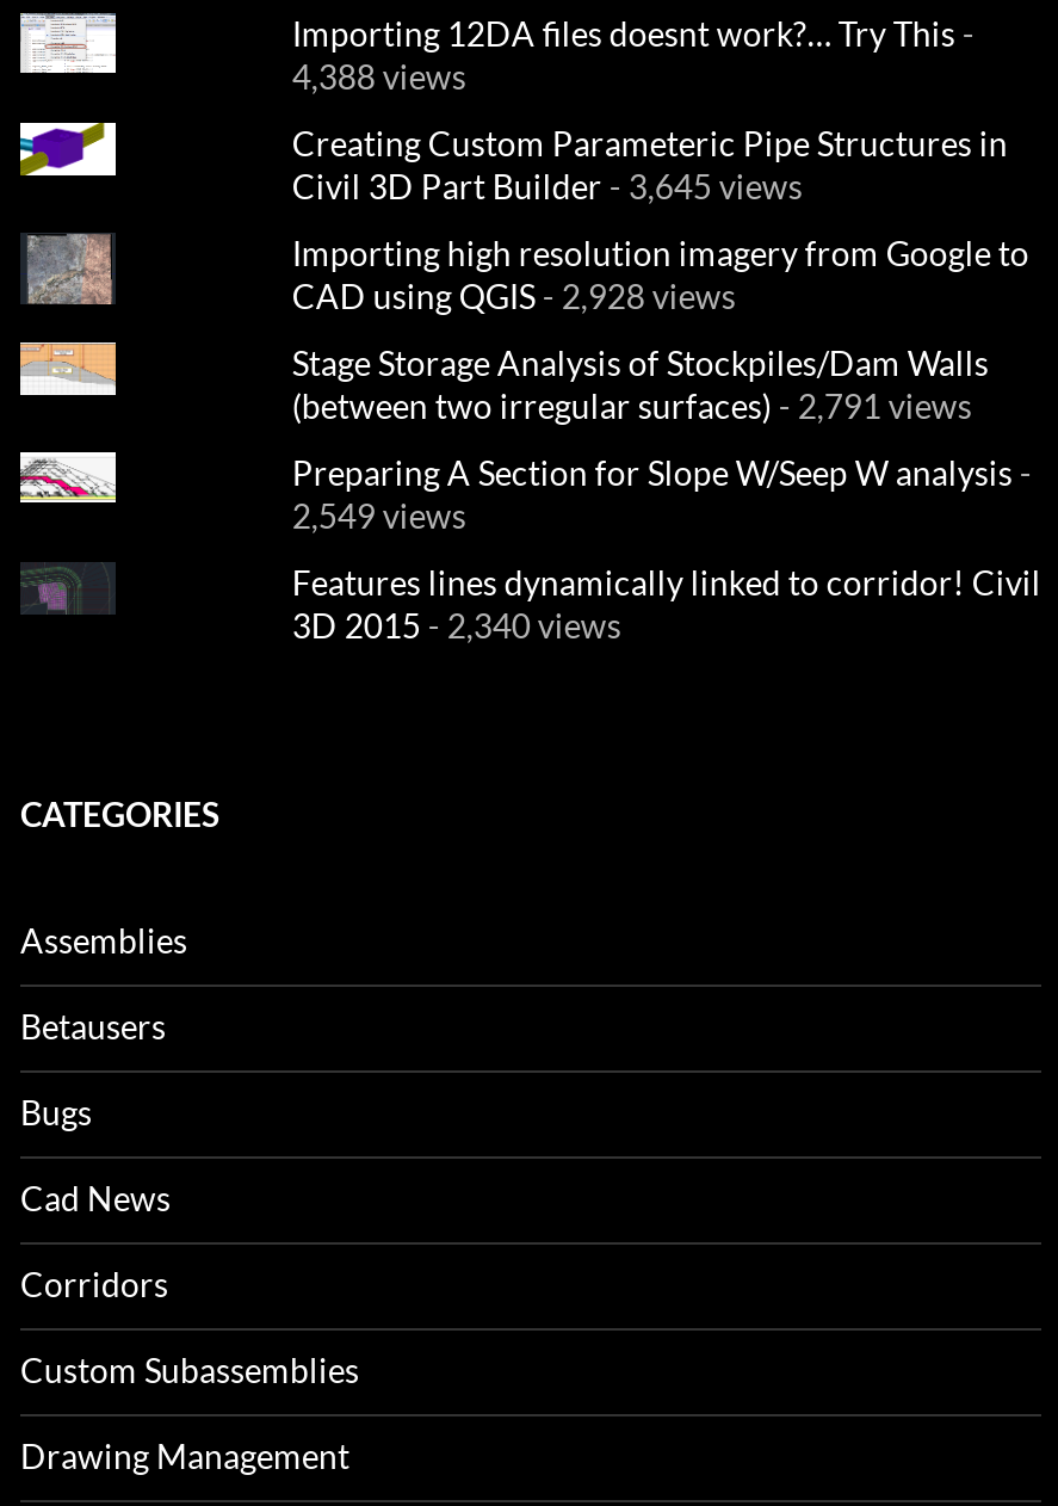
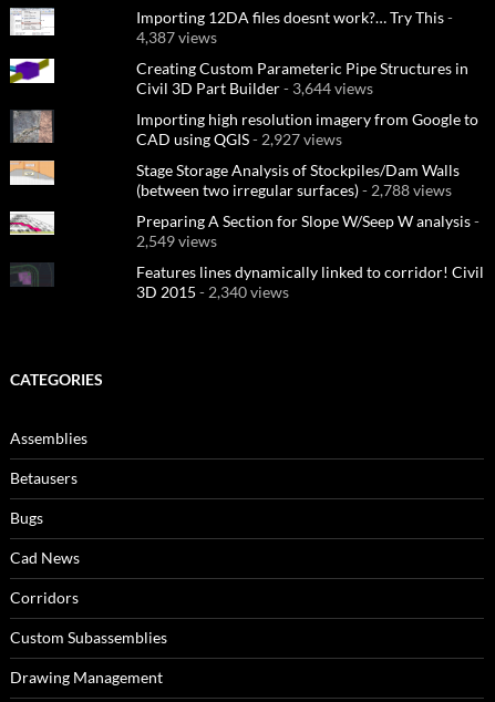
[292,56,466,97] 4,388 views -> [136,28,217,47] 4,387 views
[292,166,802,206] Civil 3D Part Builder - 3,645 views -> [136,79,373,97] Civil 3D Part Builder - 3,644 views
[292,276,735,316] CAD using QGIS - 2,928 views -> [136,130,342,148] CAD using QGIS - 2,927 views
[292,385,972,426] (between two irregular surfaces) - 2,791 views -> [136,180,452,199] (between two irregular surfaces) - 2,788 views

